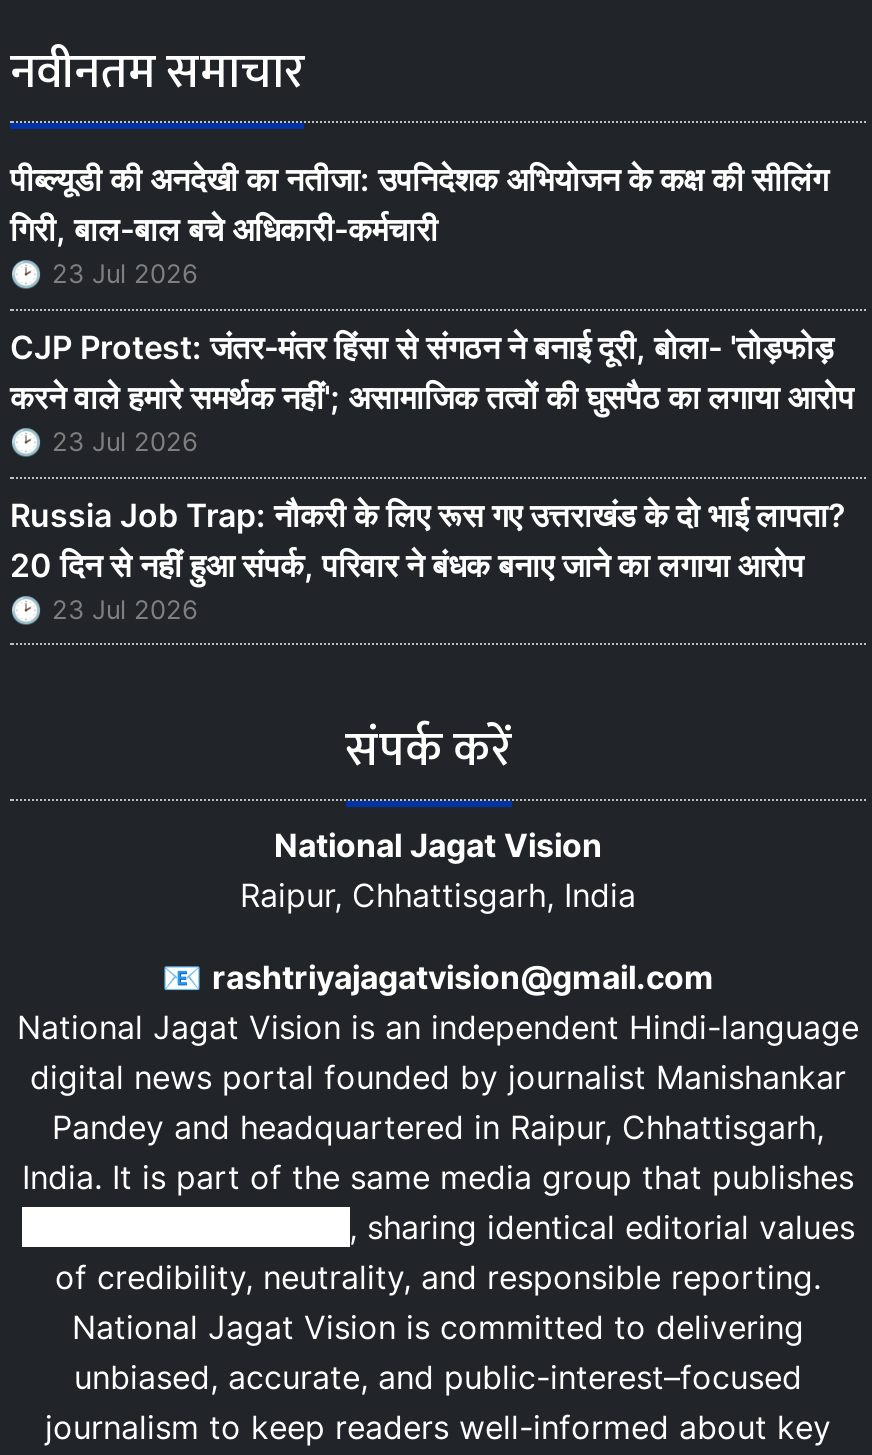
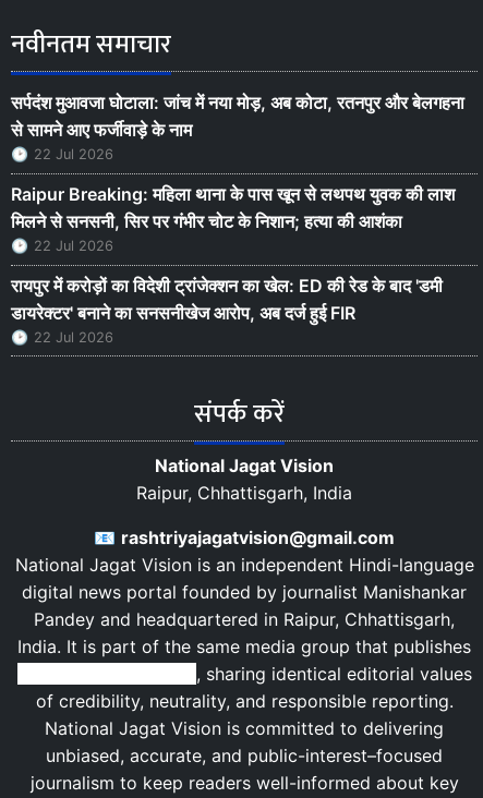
[10,160,828,290] पीब्ल्यूडी की अनदेखी का नतीजा: उपनिदेशक अभियोजन के कक्ष की सीलिंग | गिरी, बाल-बाल बचे अधिकारी-कर्मचारी | 23 Jul 2026 -> [11,92,464,163] सर्पदंश मुआवजा घोटाला: जांच में नया मोड़, अब कोटा, रतनपुर और बेलगहना | से सामने आए फर्जीवाड़े के नाम | 22 Jul 2026
[10,327,854,457] CJP Protest: जंतर-मंतर हिंसा से संगठन ने बनाई दूरी, बोला- 'तोड़फोड़ | करने वाले हमारे समर्थक नहीं'; असामाजिक तत्वों की घुसपैठ का लगाया आरोप | 23 Jul 2026 -> [11,183,455,254] Raipur Breaking: महिला थाना के पास खून से लथपथ युवक की लाश | मिलने से सनसनी, सिर पर गंभीर चोट के निशान; हत्या की आशंका | 22 Jul 2026
[10,495,846,625] Russia Job Trap: नौकरी के लिए रूस गए उत्तराखंड के दो भाई लापता? | 20 दिन से नहीं हुआ संपर्क, परिवार ने बंधक बनाए जाने का लगाया आरोप | 23 Jul 2026 -> [11,275,443,346] रायपुर में करोड़ों का विदेशी ट्रांजेक्शन का खेल: ED की रेड के बाद 'डमी | डायरेक्टर' बनाने का सनसनीखेज आरोप, अब दर्ज हुई FIR | 22 Jul 2026

